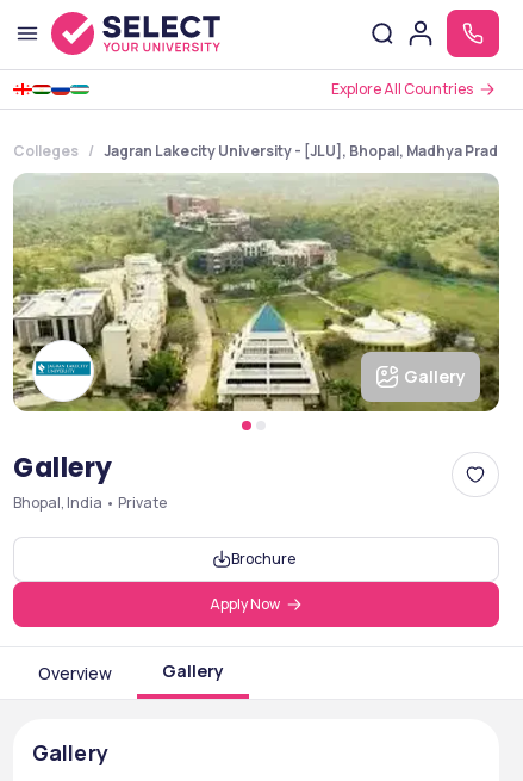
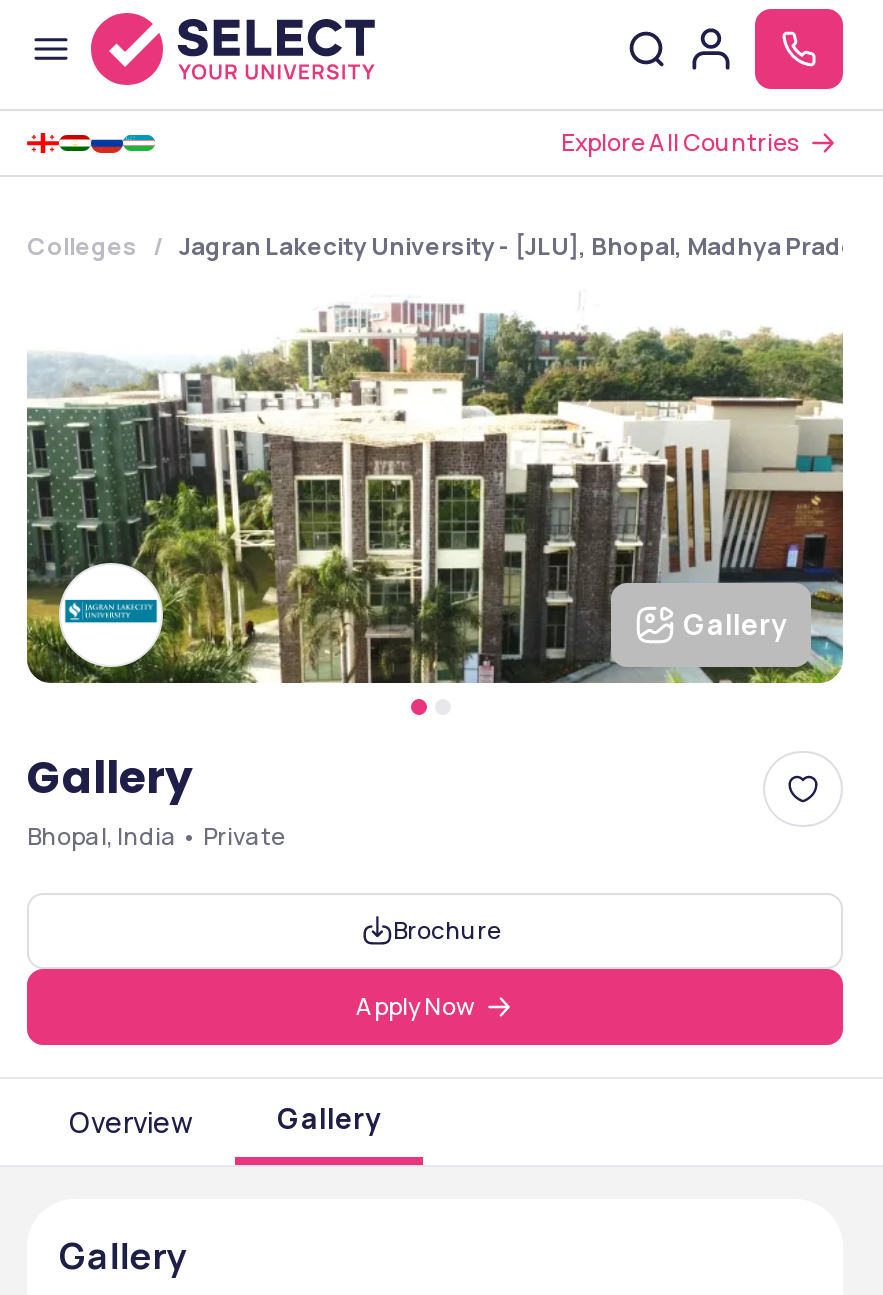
[12,173,500,413] [image] -> [25,285,845,685] [image]

